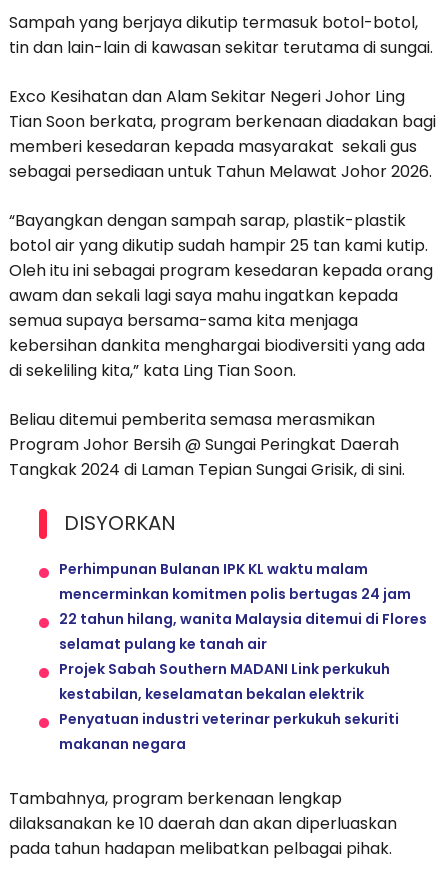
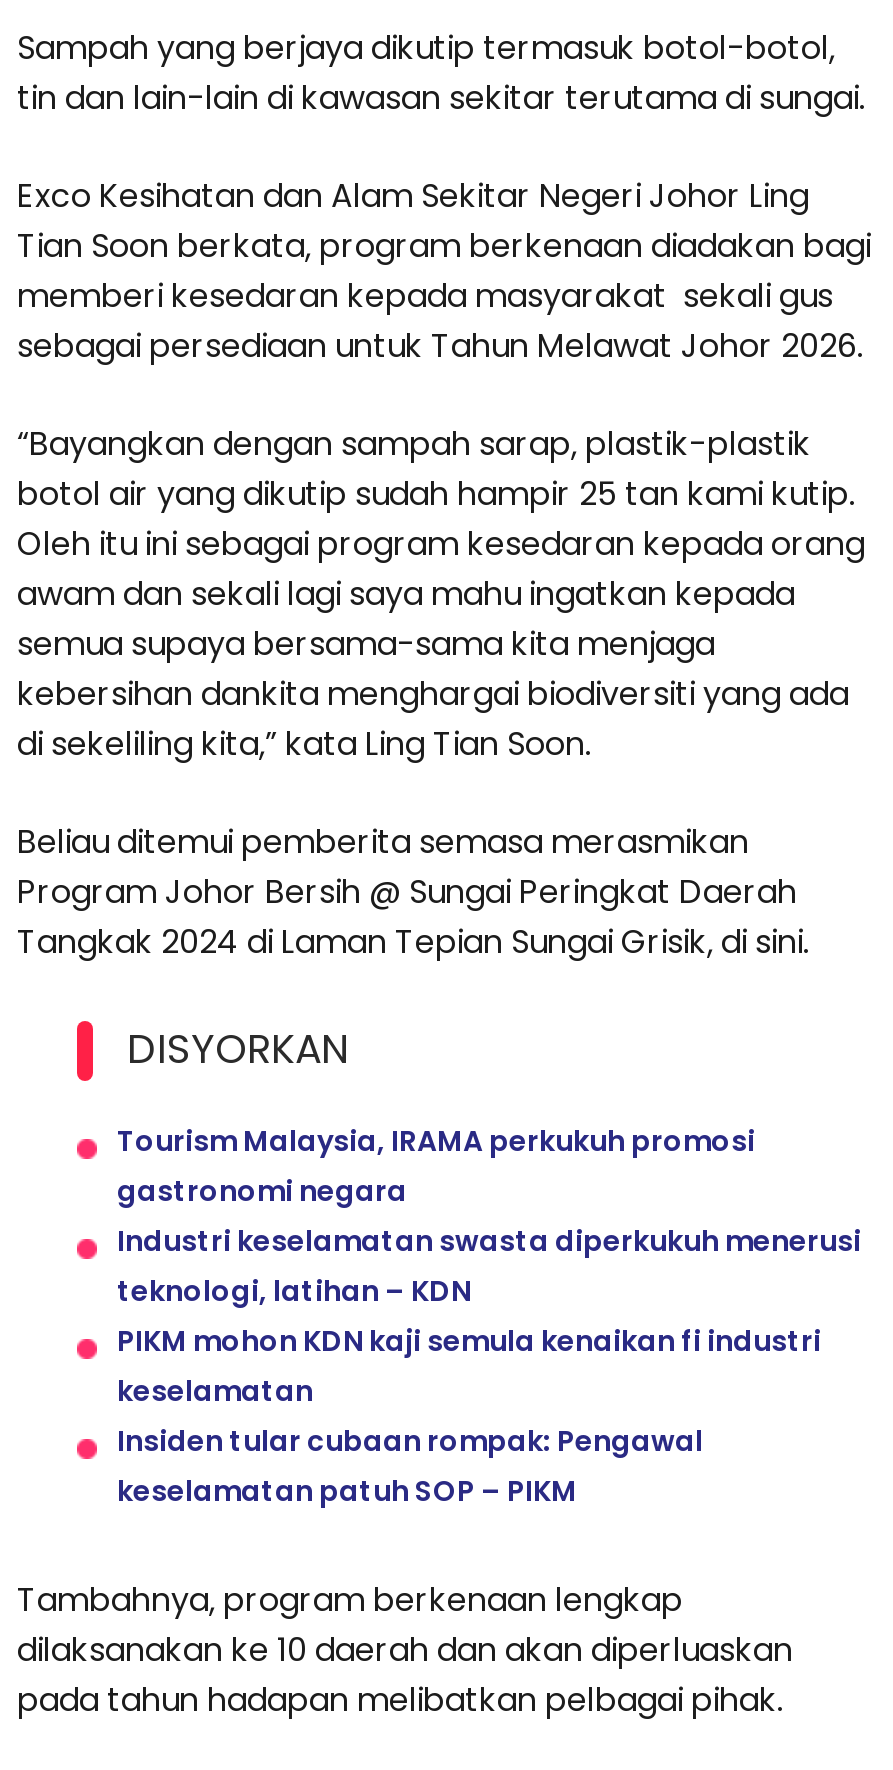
[59,559,427,754] Perhimpunan Bulanan IPK KL waktu malam | mencerminkan komitmen polis bertugas 24 jam | 22 tahun hilang, wanita Malaysia ditemui di Flores | selamat pulang ke tanah air | Projek Sabah Southern MADANI Link perkukuh | kestabilan, keselamatan bekalan elektrik | Penyatuan industri veterinar perkukuh sekuriti | makanan negara -> [117,1122,861,1512] Tourism Malaysia, IRAMA perkukuh promosi | gastronomi negara | Industri keselamatan swasta diperkukuh menerusi | teknologi, latihan – KDN | PIKM mohon KDN kaji semula kenaikan fi industri | keselamatan | Insiden tular cubaan rompak: Pengawal | keselamatan patuh SOP – PIKM

